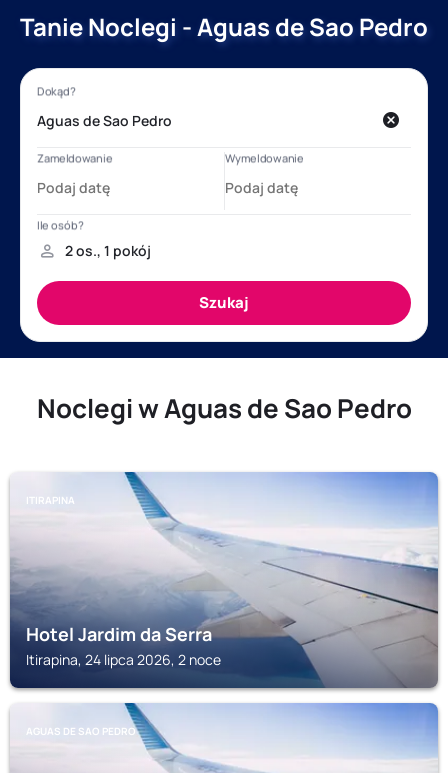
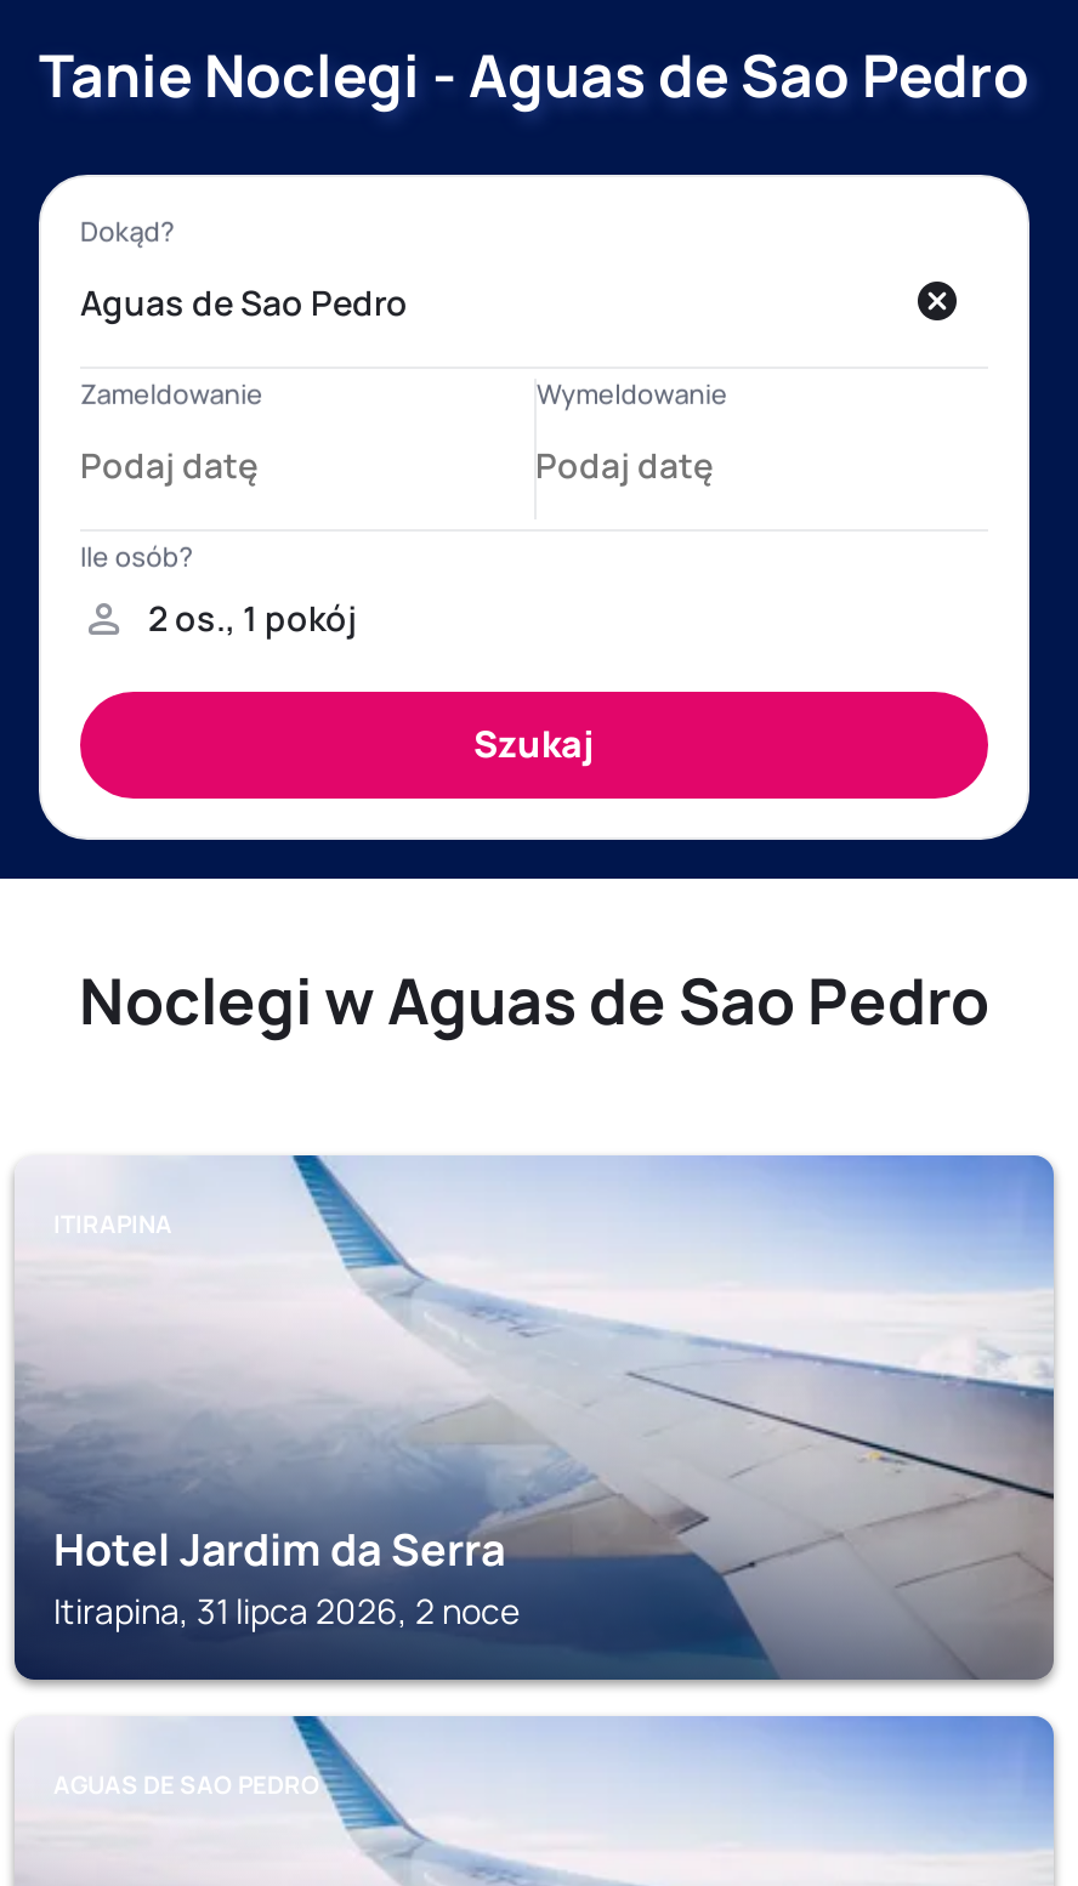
[26,650,221,669] Itirapina, 24 lipca 2026, 2 noce -> [53,1587,520,1634] Itirapina, 31 lipca 2026, 2 noce

